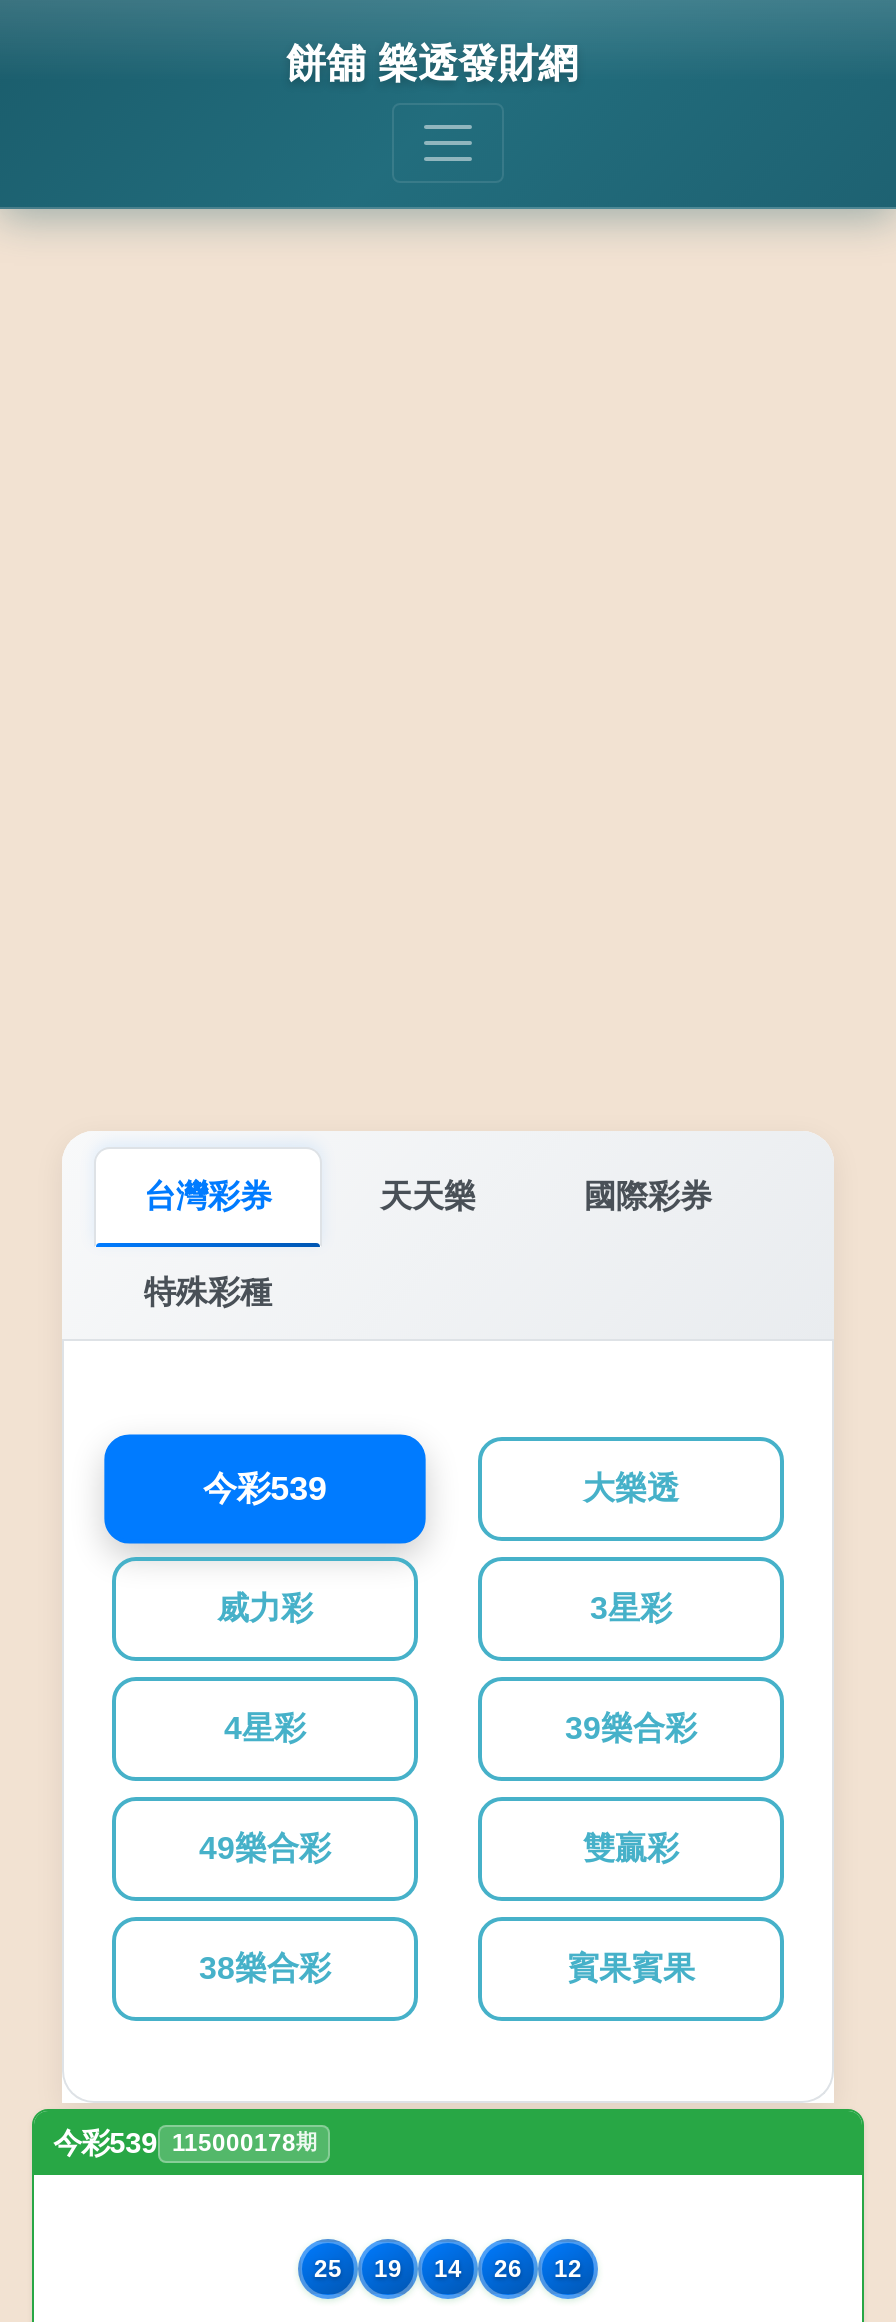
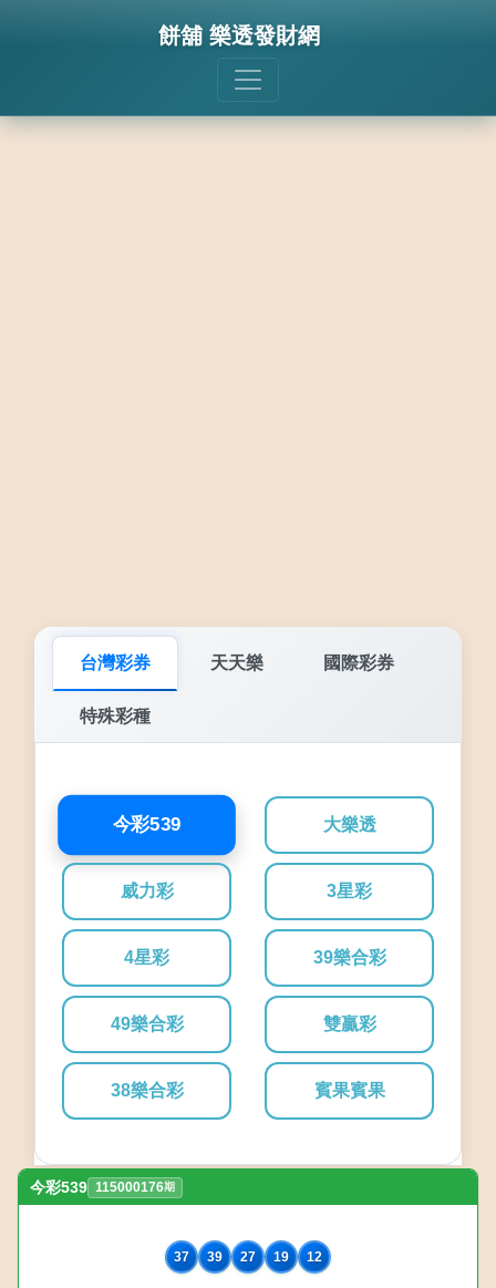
[53,2127,316,2159] 今彩539 115000178期 -> [29,1179,175,1196] 今彩539 115000176期
[314,2255,342,2283] 25 -> [174,1249,256,1265] 37 | 39 | 27
[434,2255,522,2283] 14 | 26 -> none

